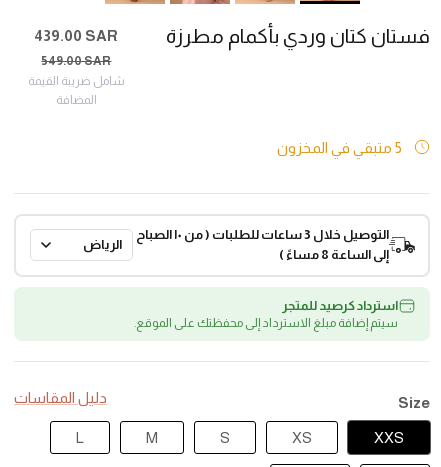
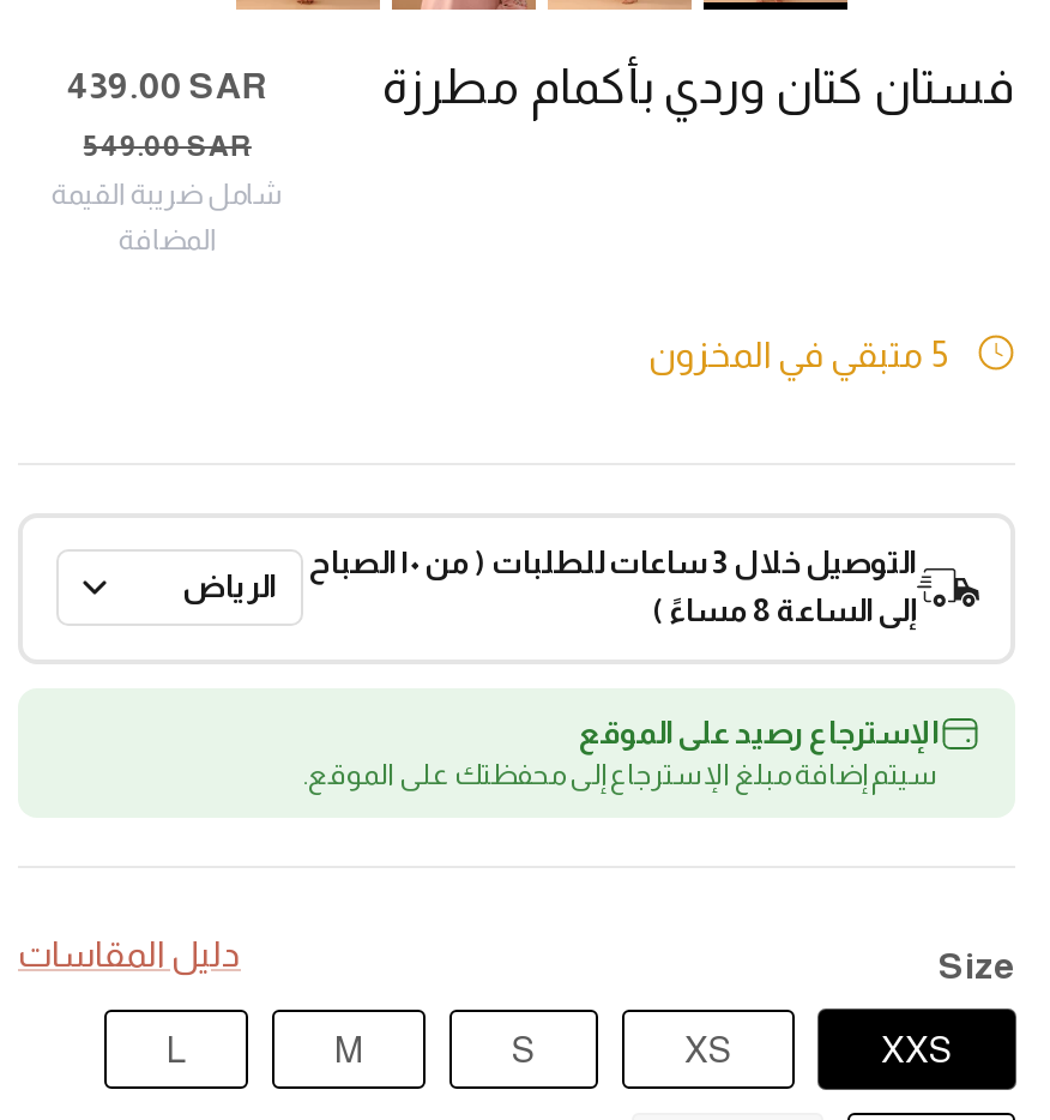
[134,298,398,330] استرداد كرصيد للمتجر | سيتم إضافة مبلغ الاسترداد إلى محفظتك على الموقع. -> [303,715,939,791] الإسترجاع رصيد على الموقع | سيتم إضافة مبلغ الإسترجاع إلى محفظتك على الموقع.

